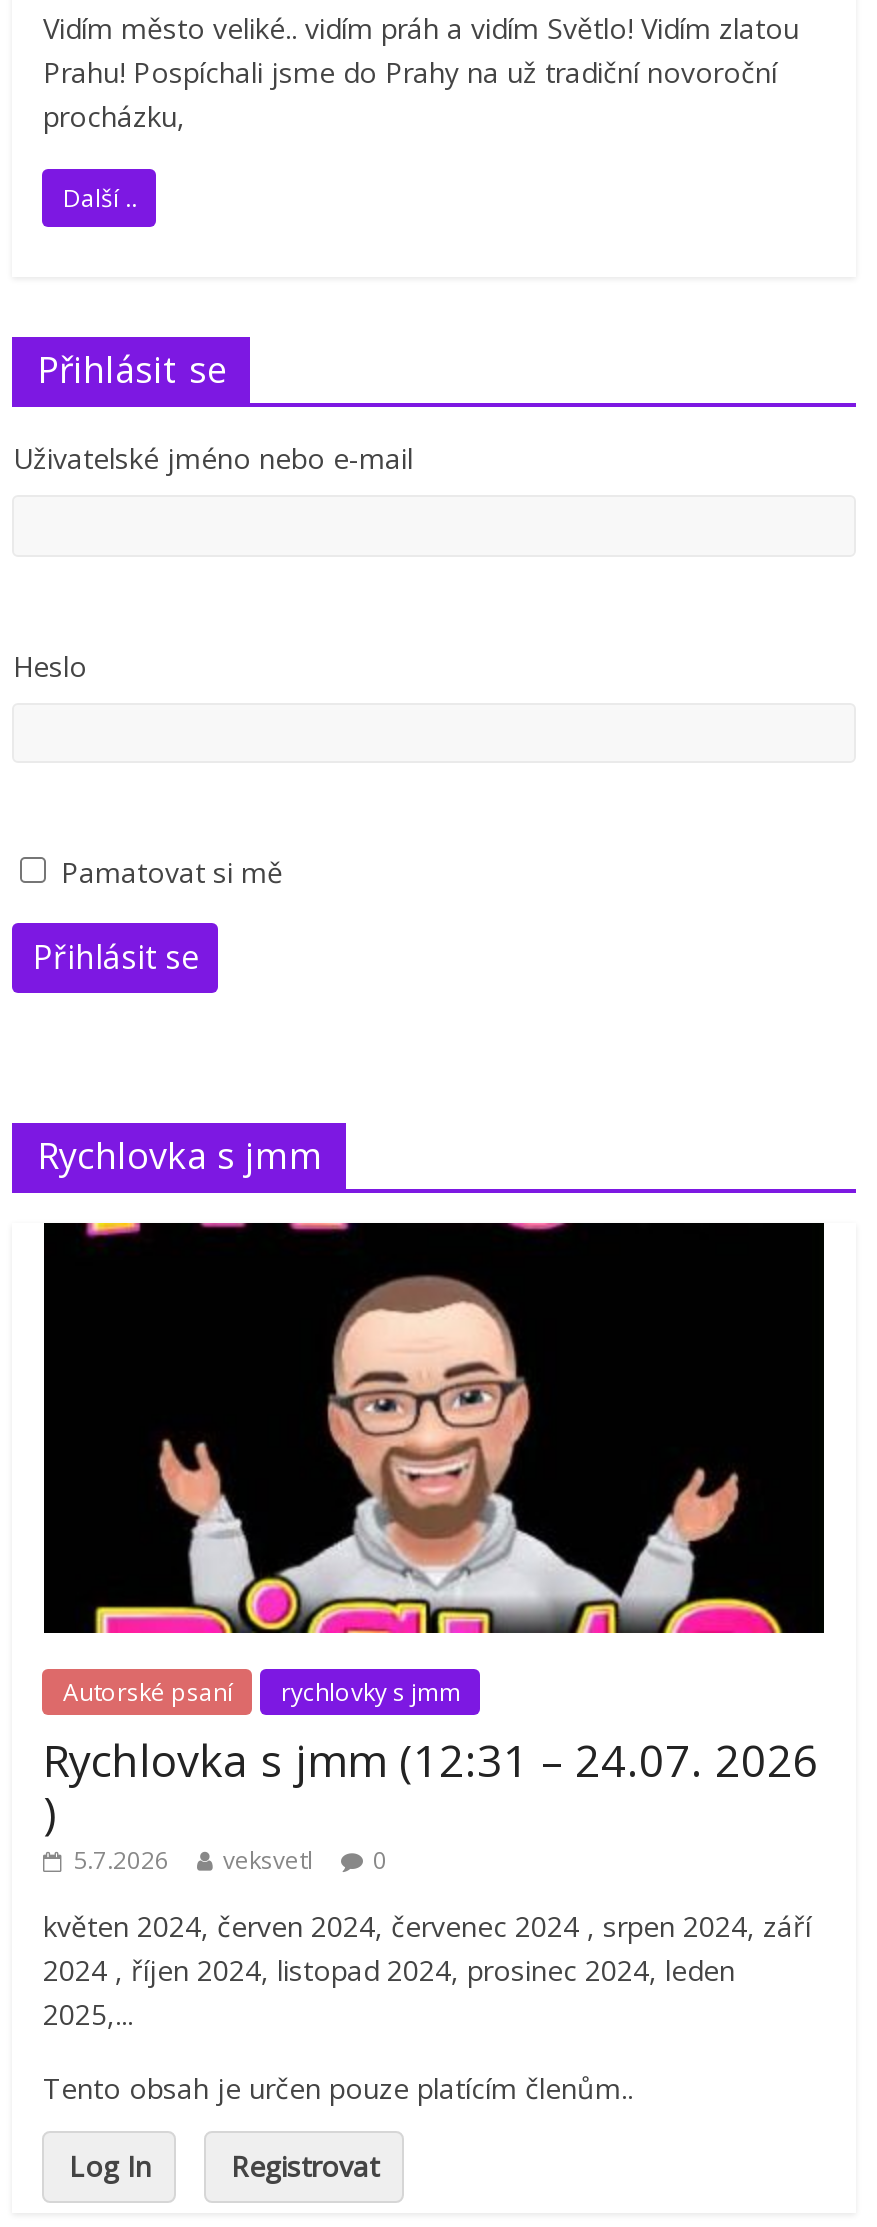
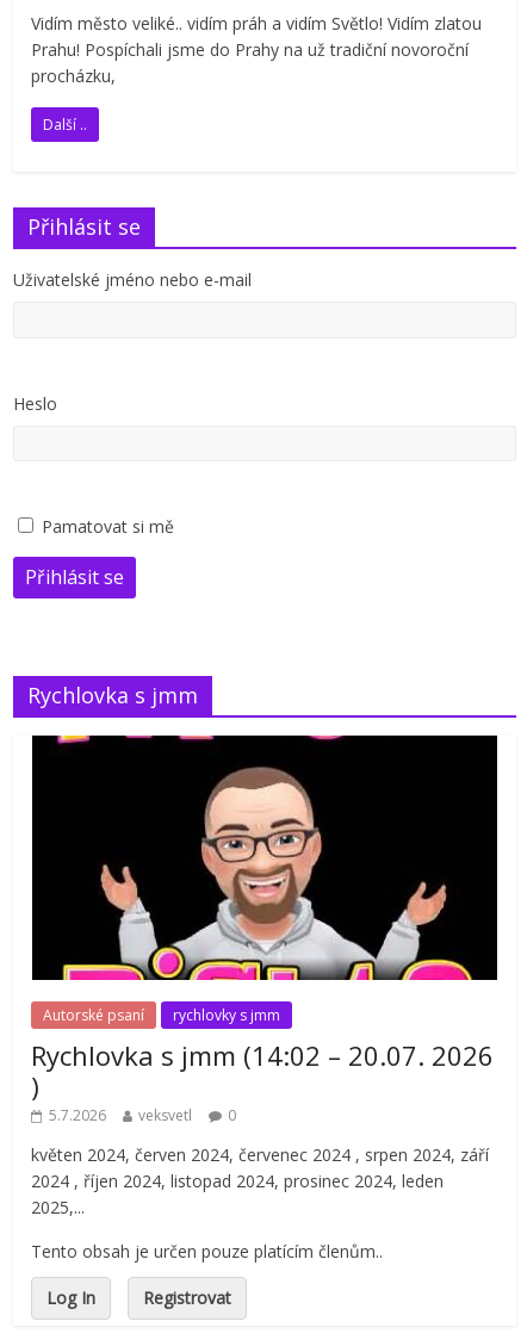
[43,1729,819,1789] Rychlovka s jmm (12:31 – 24.07. 2026 -> [31,1037,494,1073] Rychlovka s jmm (14:02 – 20.07. 2026

